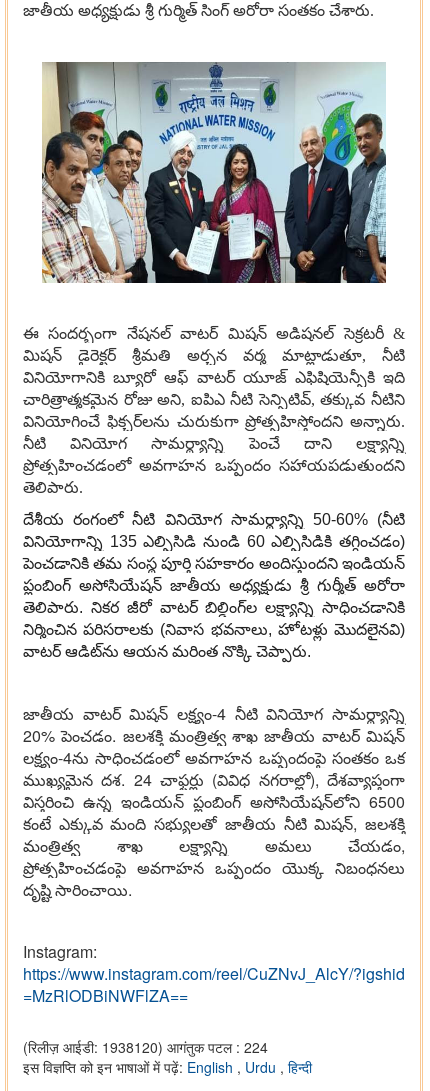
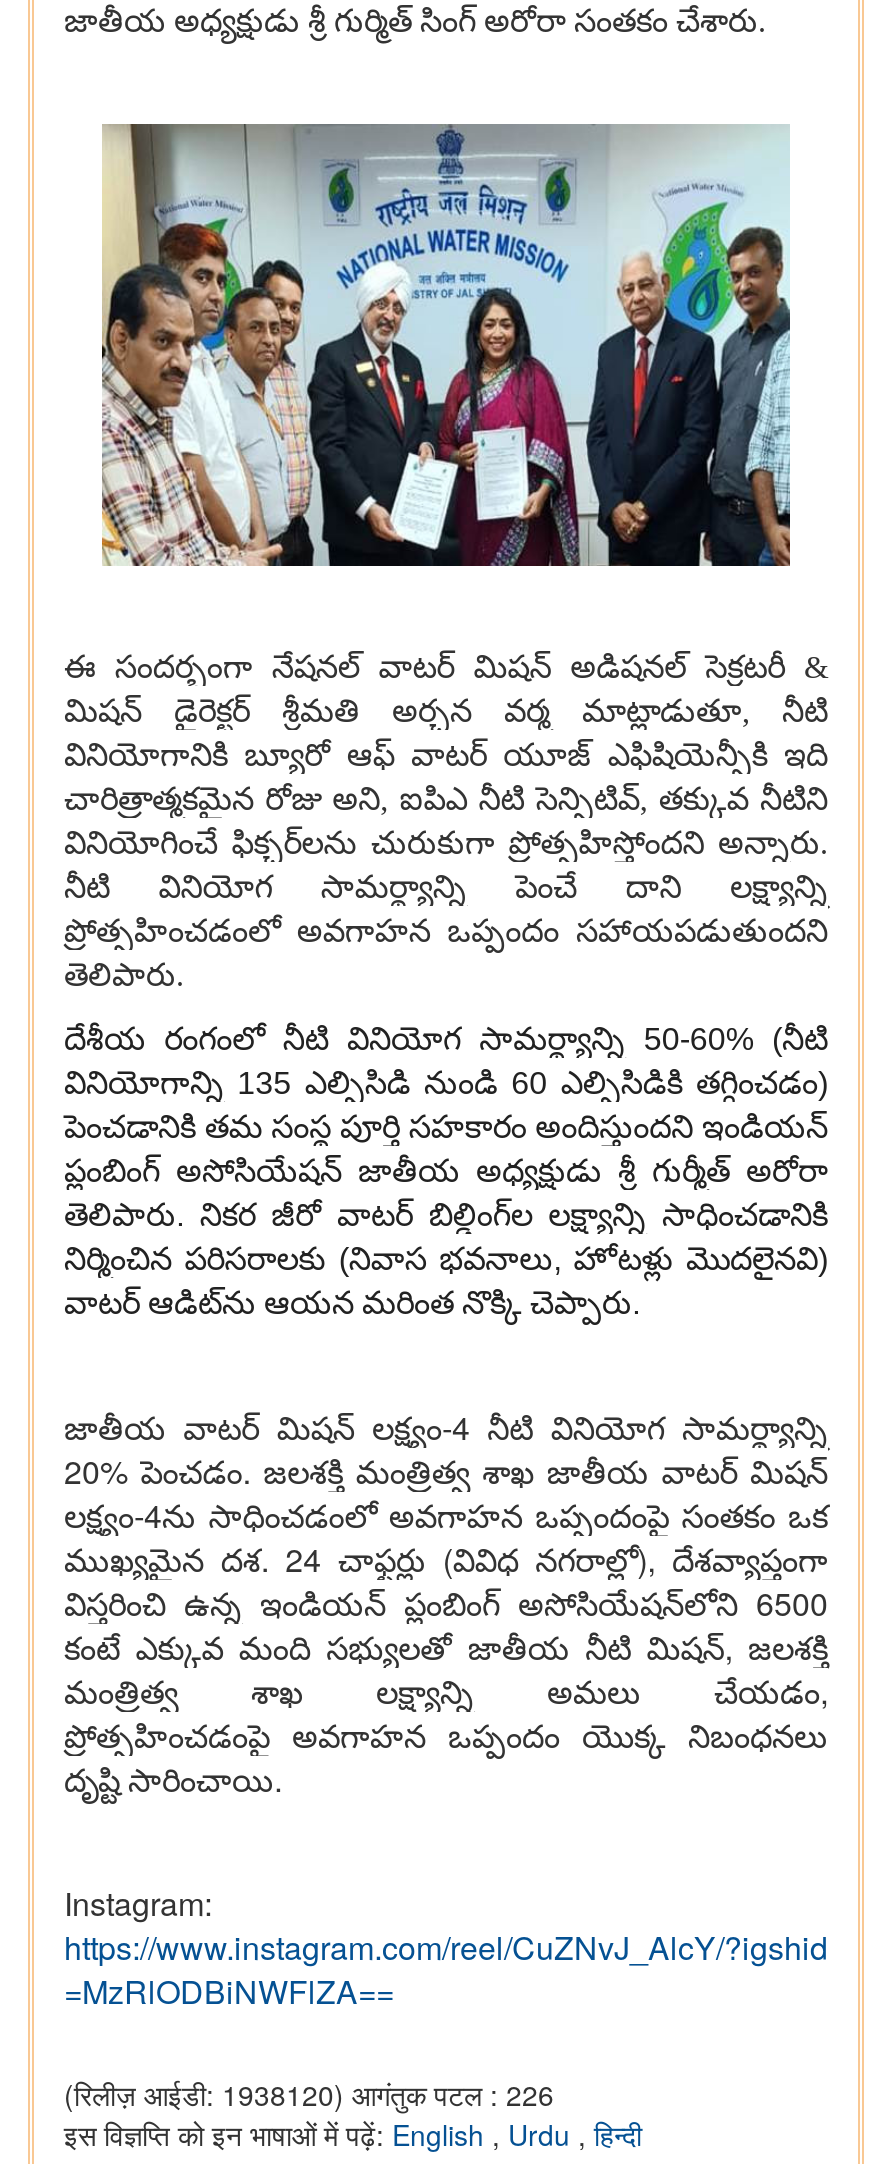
[23,1037,268,1057] (रिलीज़ आईडी: 1938120) आगंतुक पटल : 224 -> [64,2073,554,2113] (रिलीज़ आईडी: 1938120) आगंतुक पटल : 226

